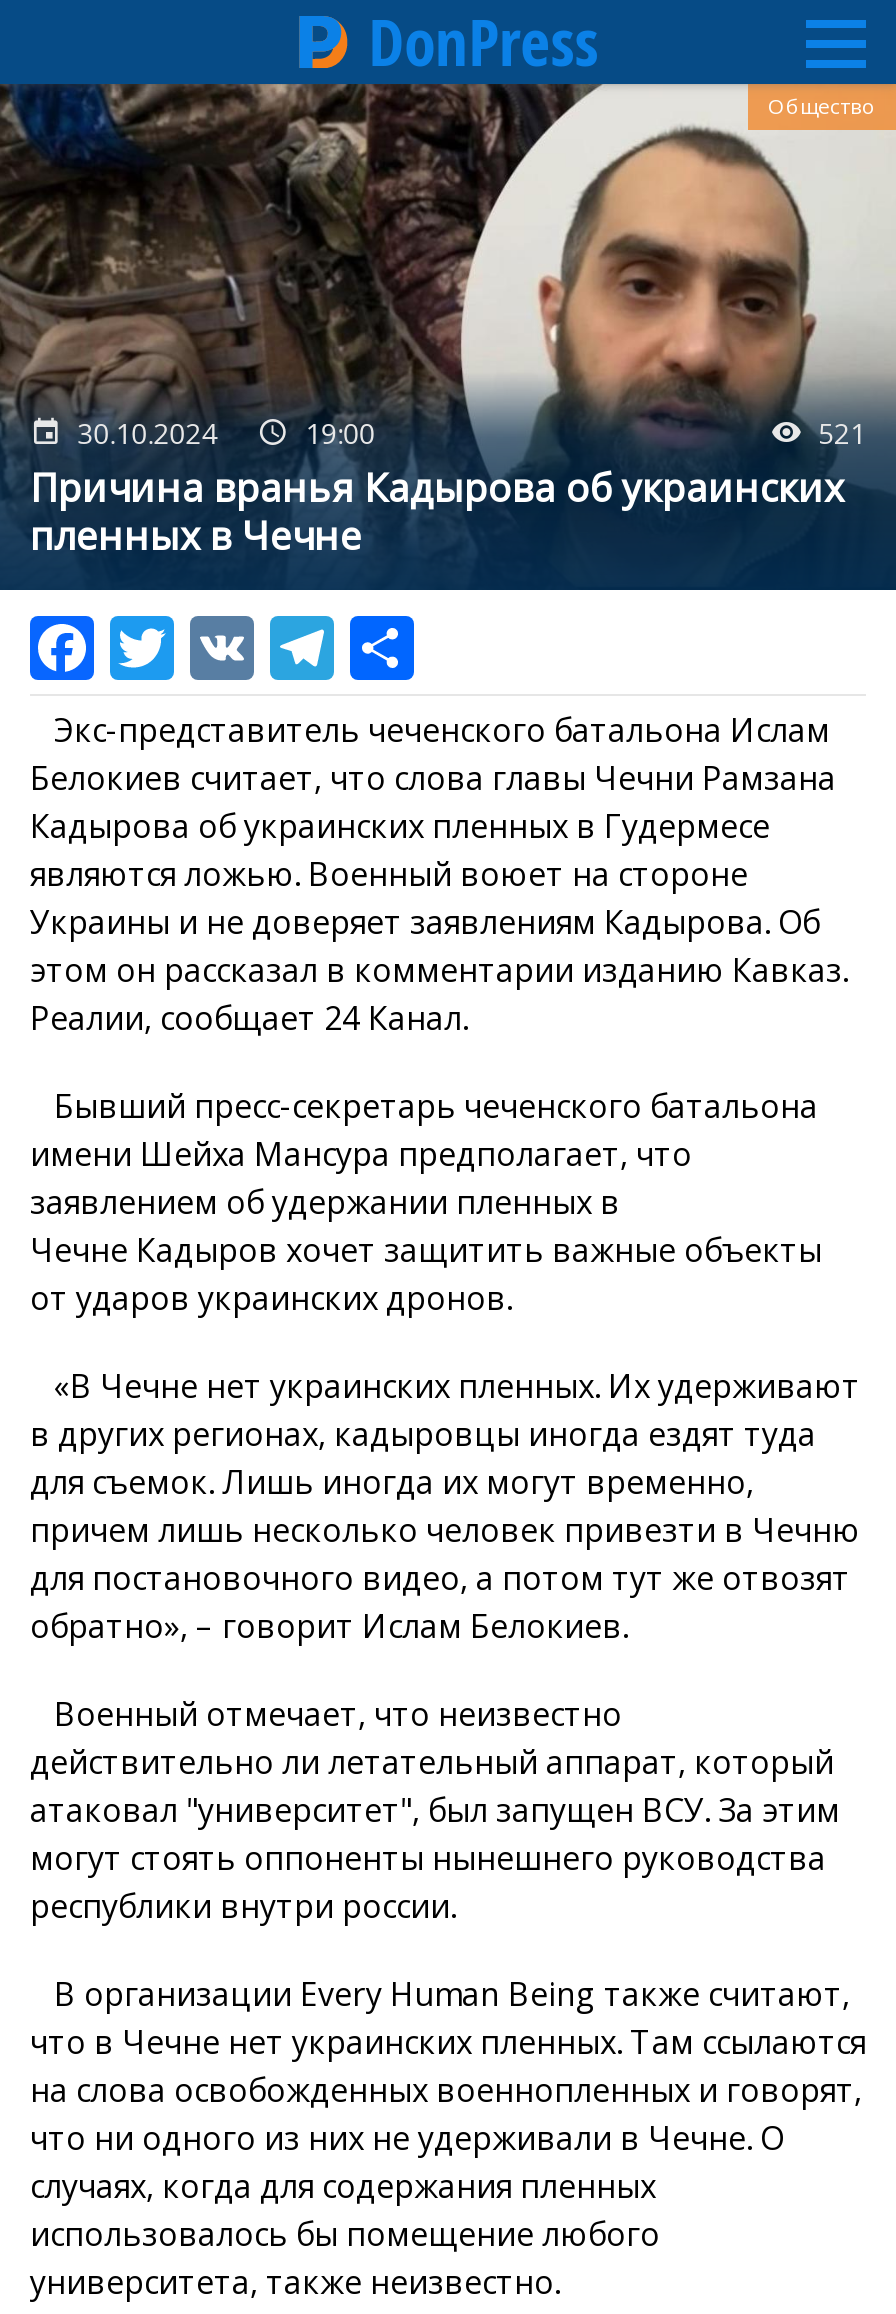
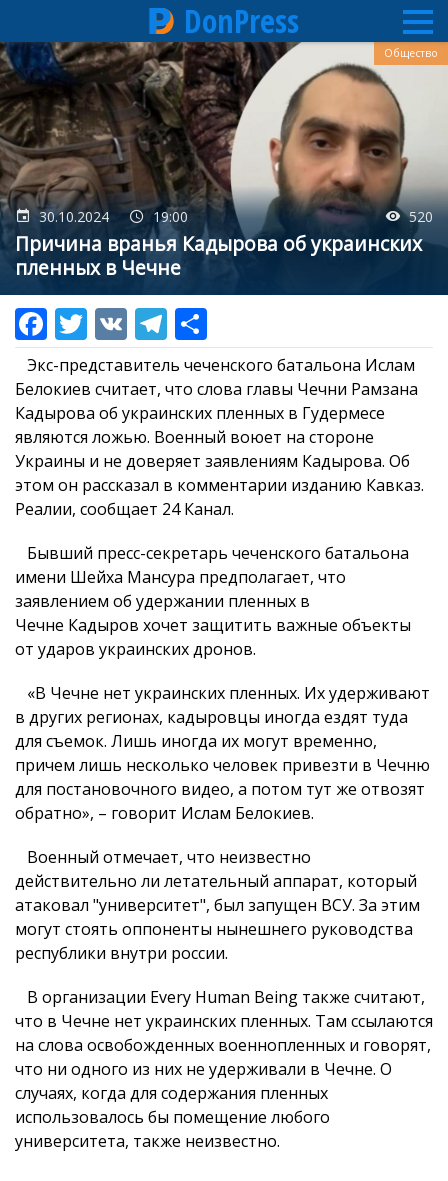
[818,414,866,452] 521 -> [409,207,433,226] 520

